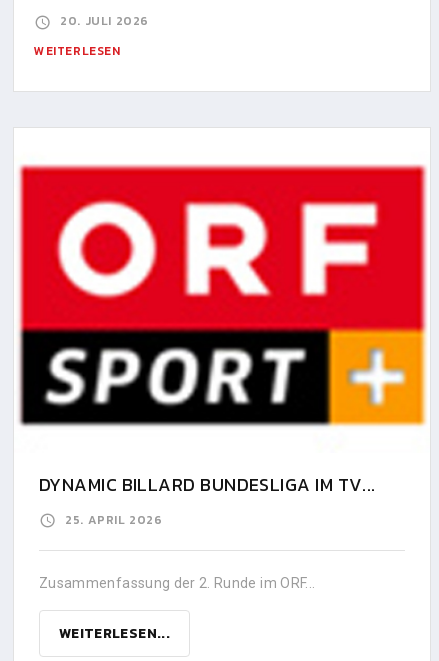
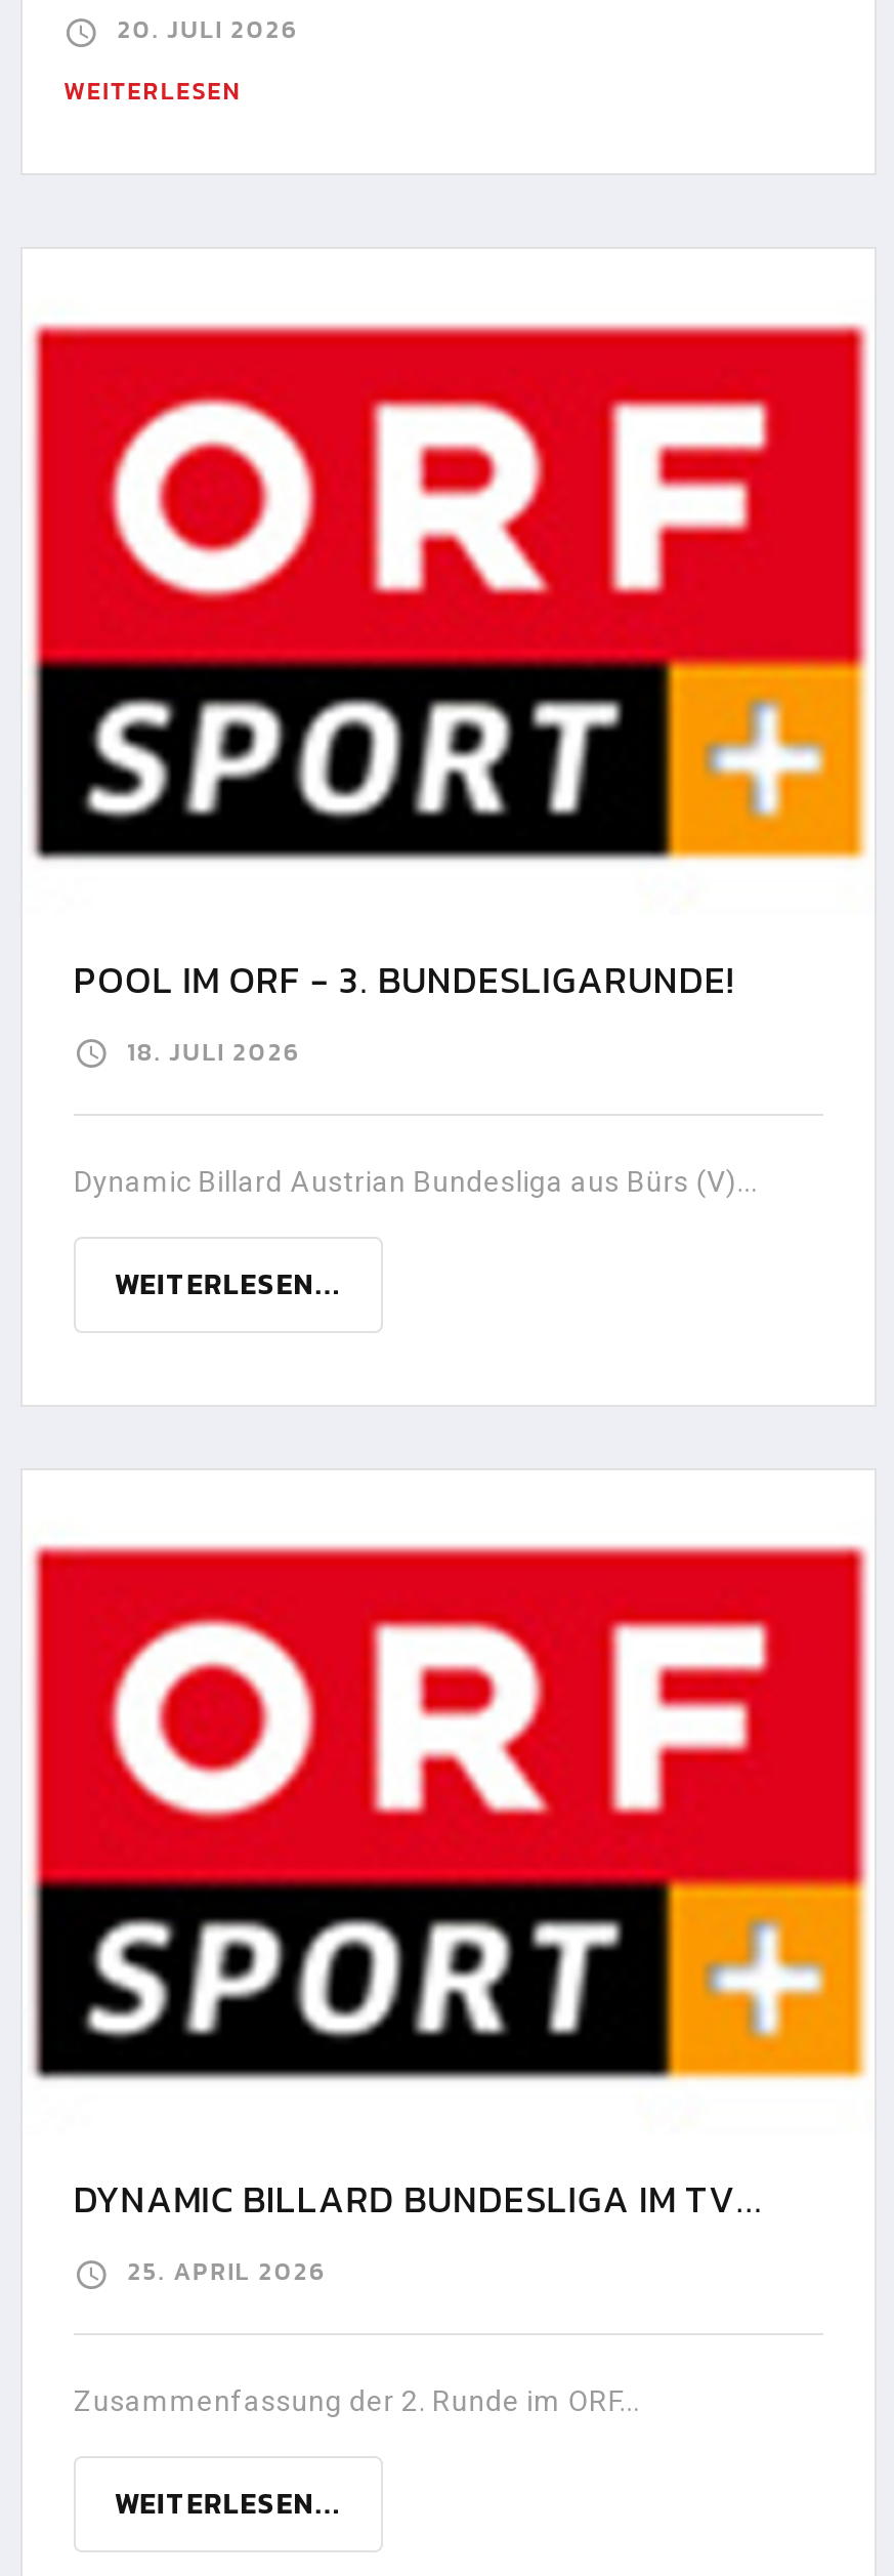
none -> [74,952,735,1070] POOL IM ORF - 3. BUNDESLIGARUNDE! | 18. JULI 2026
none -> [74,1165,758,1306] Dynamic Billard Austrian Bundesliga aus Bürs (V)... | WEITERLESEN...

